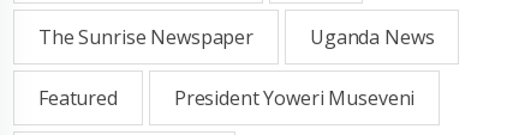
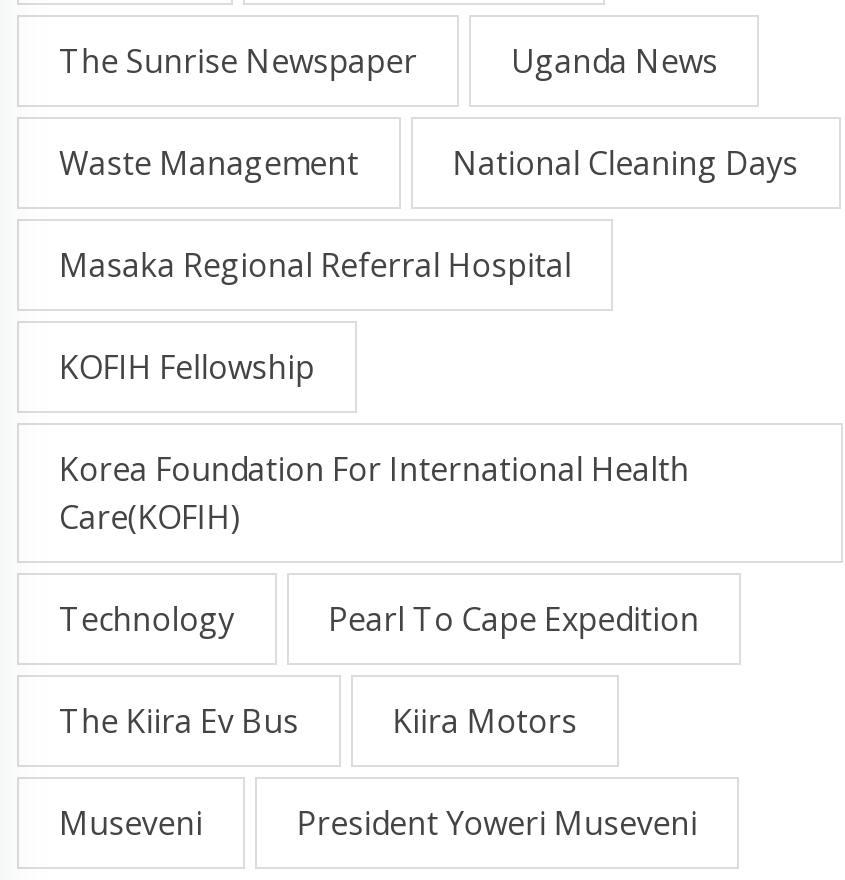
[38,84,118,111] Featured -> [59,140,798,844] Waste Management | National Cleaning Days | Masaka Regional Referral Hospital | KOFIH Fellowship | Korea Foundation For International Health | Care(KOFIH) | Technology | Pearl To Cape Expedition | The Kiira Ev Bus | Kiira Motors | Museveni

